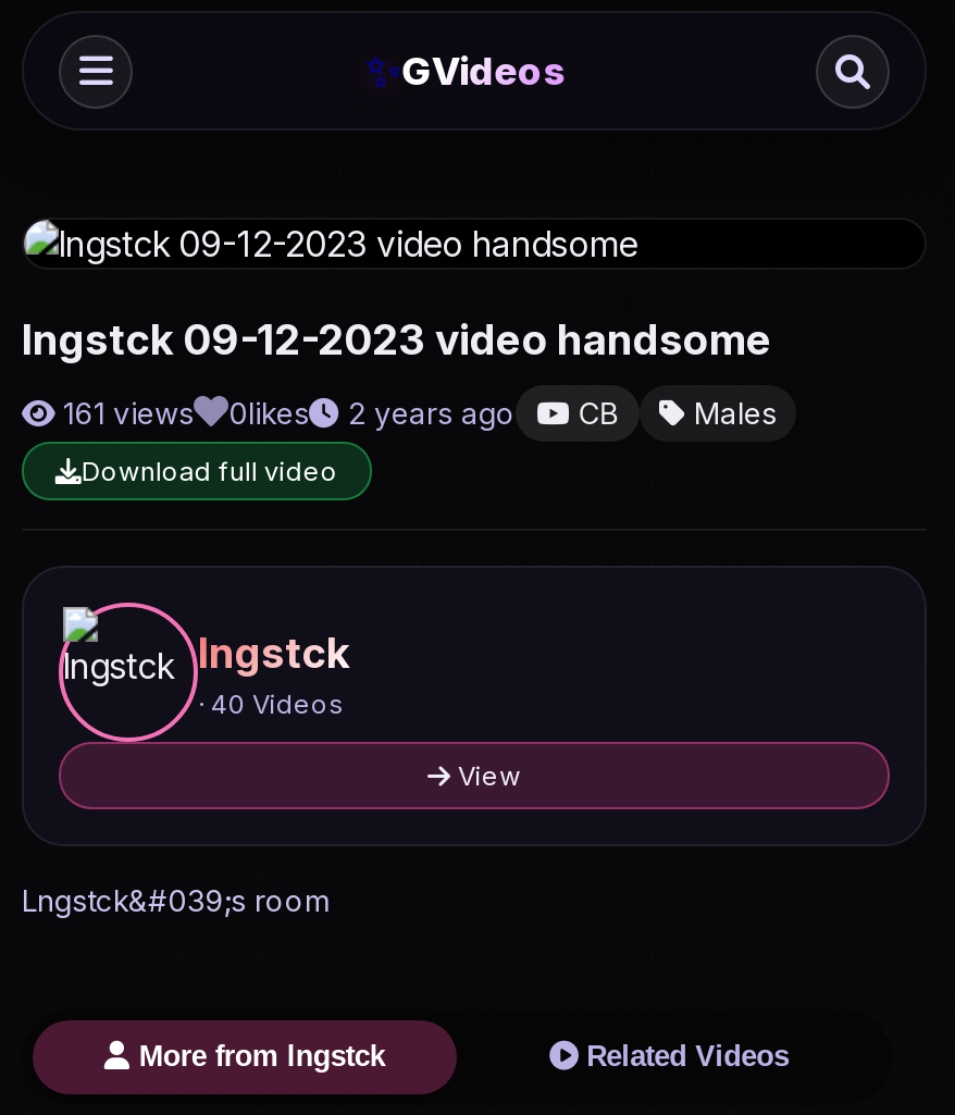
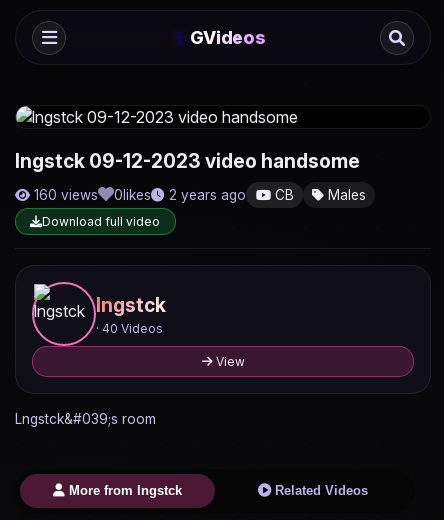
[54,395,194,430] 161 views -> [30,187,98,203] 160 views

